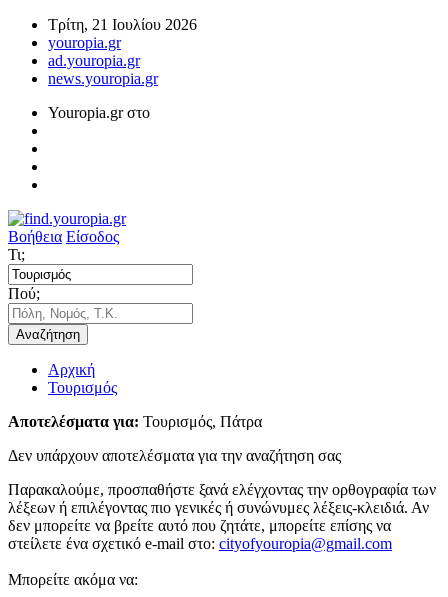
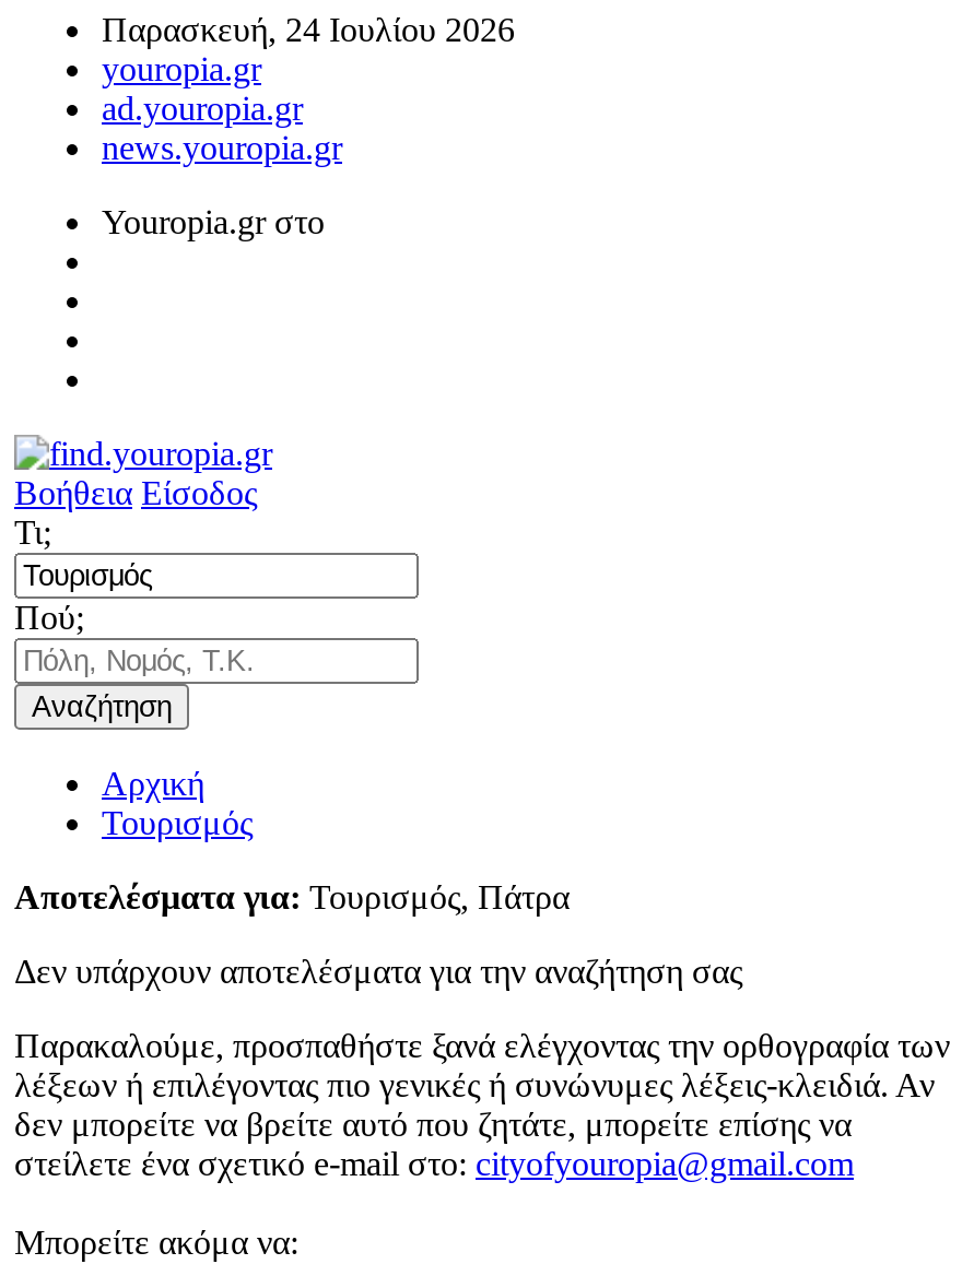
[48,16,197,33] Τρίτη, 21 Ιουλίου 2026 -> [102,11,515,48] Παρασκευή, 24 Ιουλίου 2026

